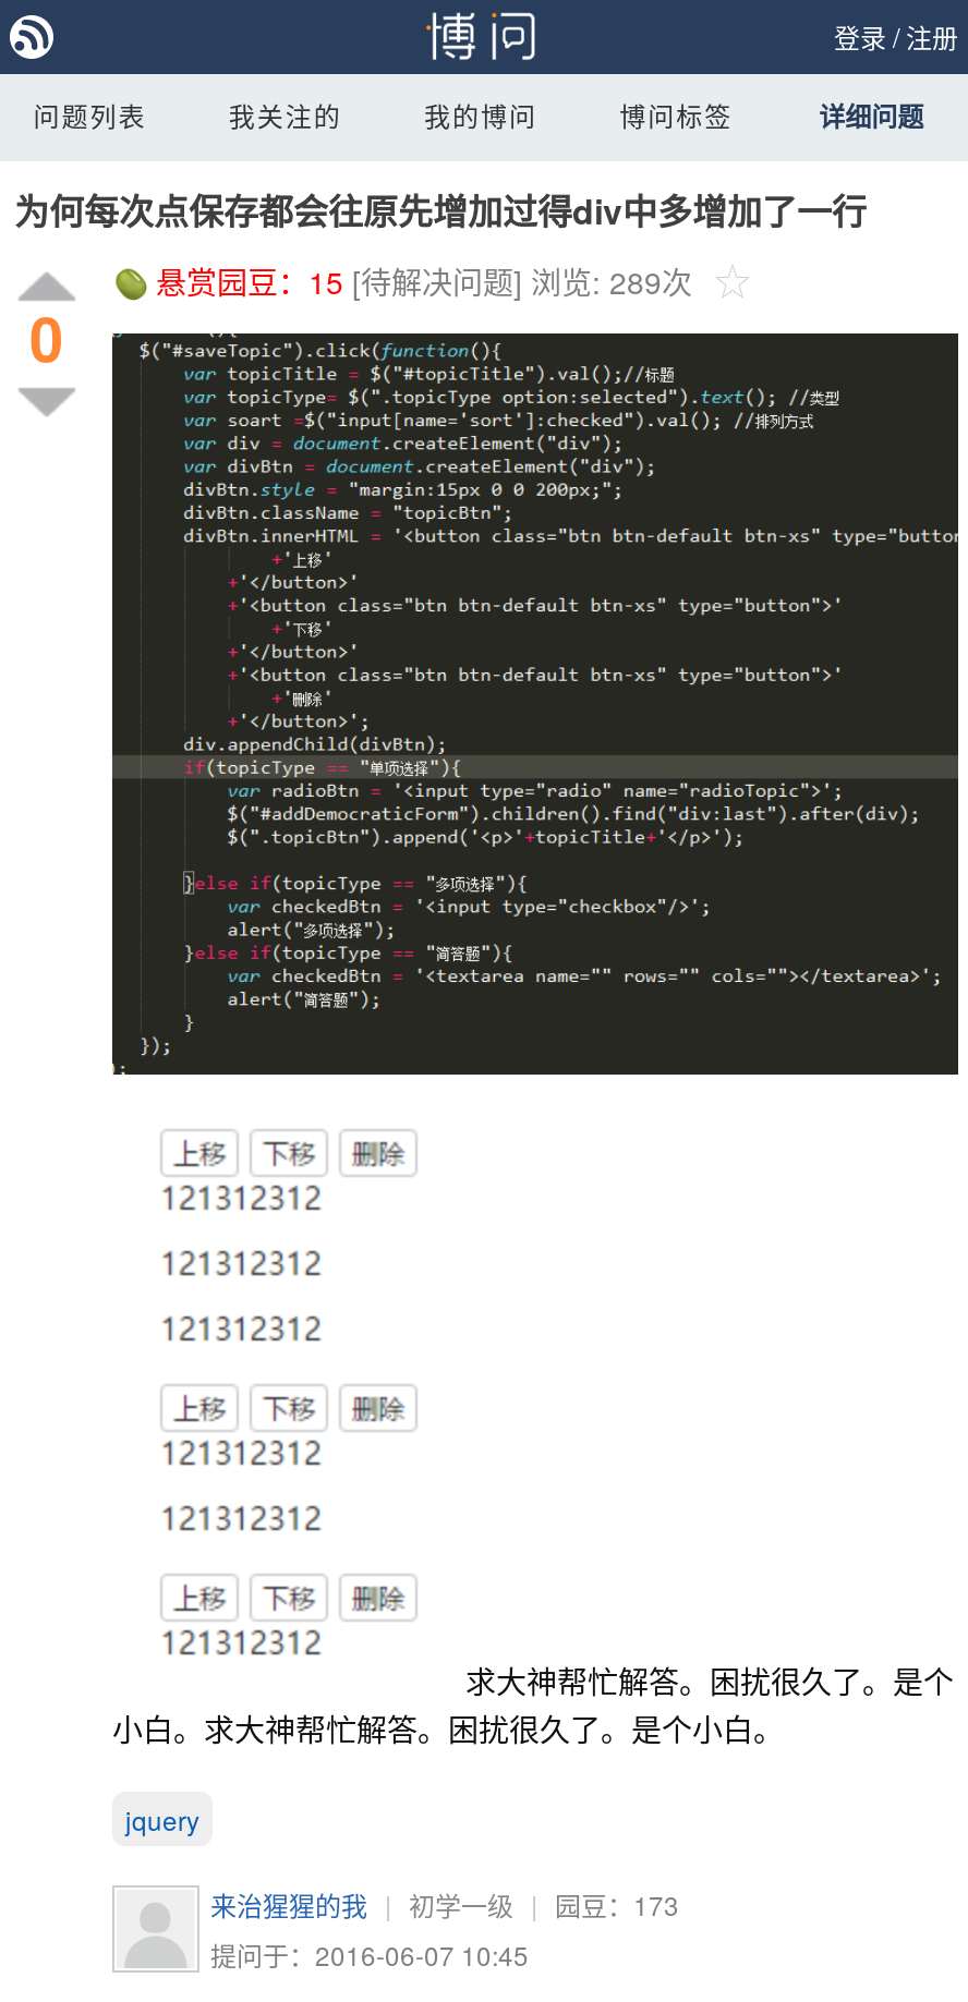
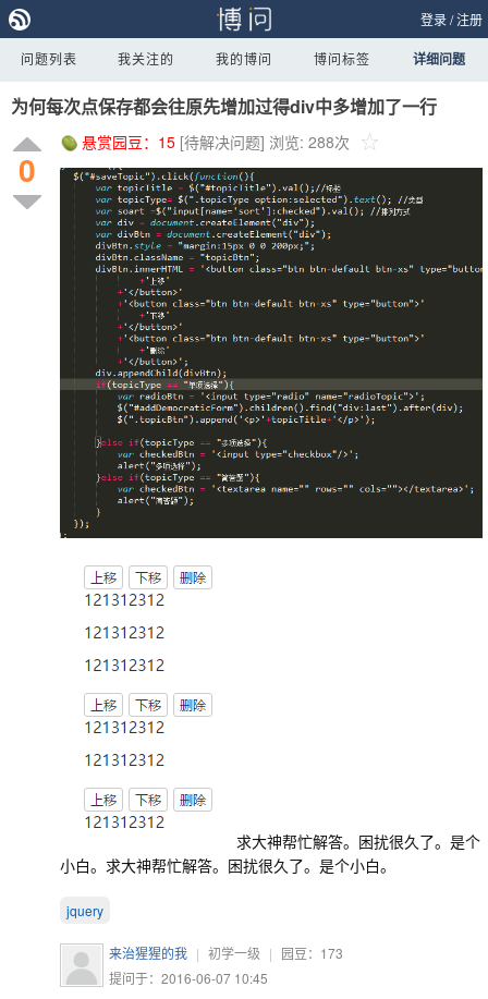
[156,259,692,303] 悬赏园豆：15 [待解决问题]浏览: 289次 -> [82,131,350,153] 悬赏园豆：15 [待解决问题]浏览: 288次

